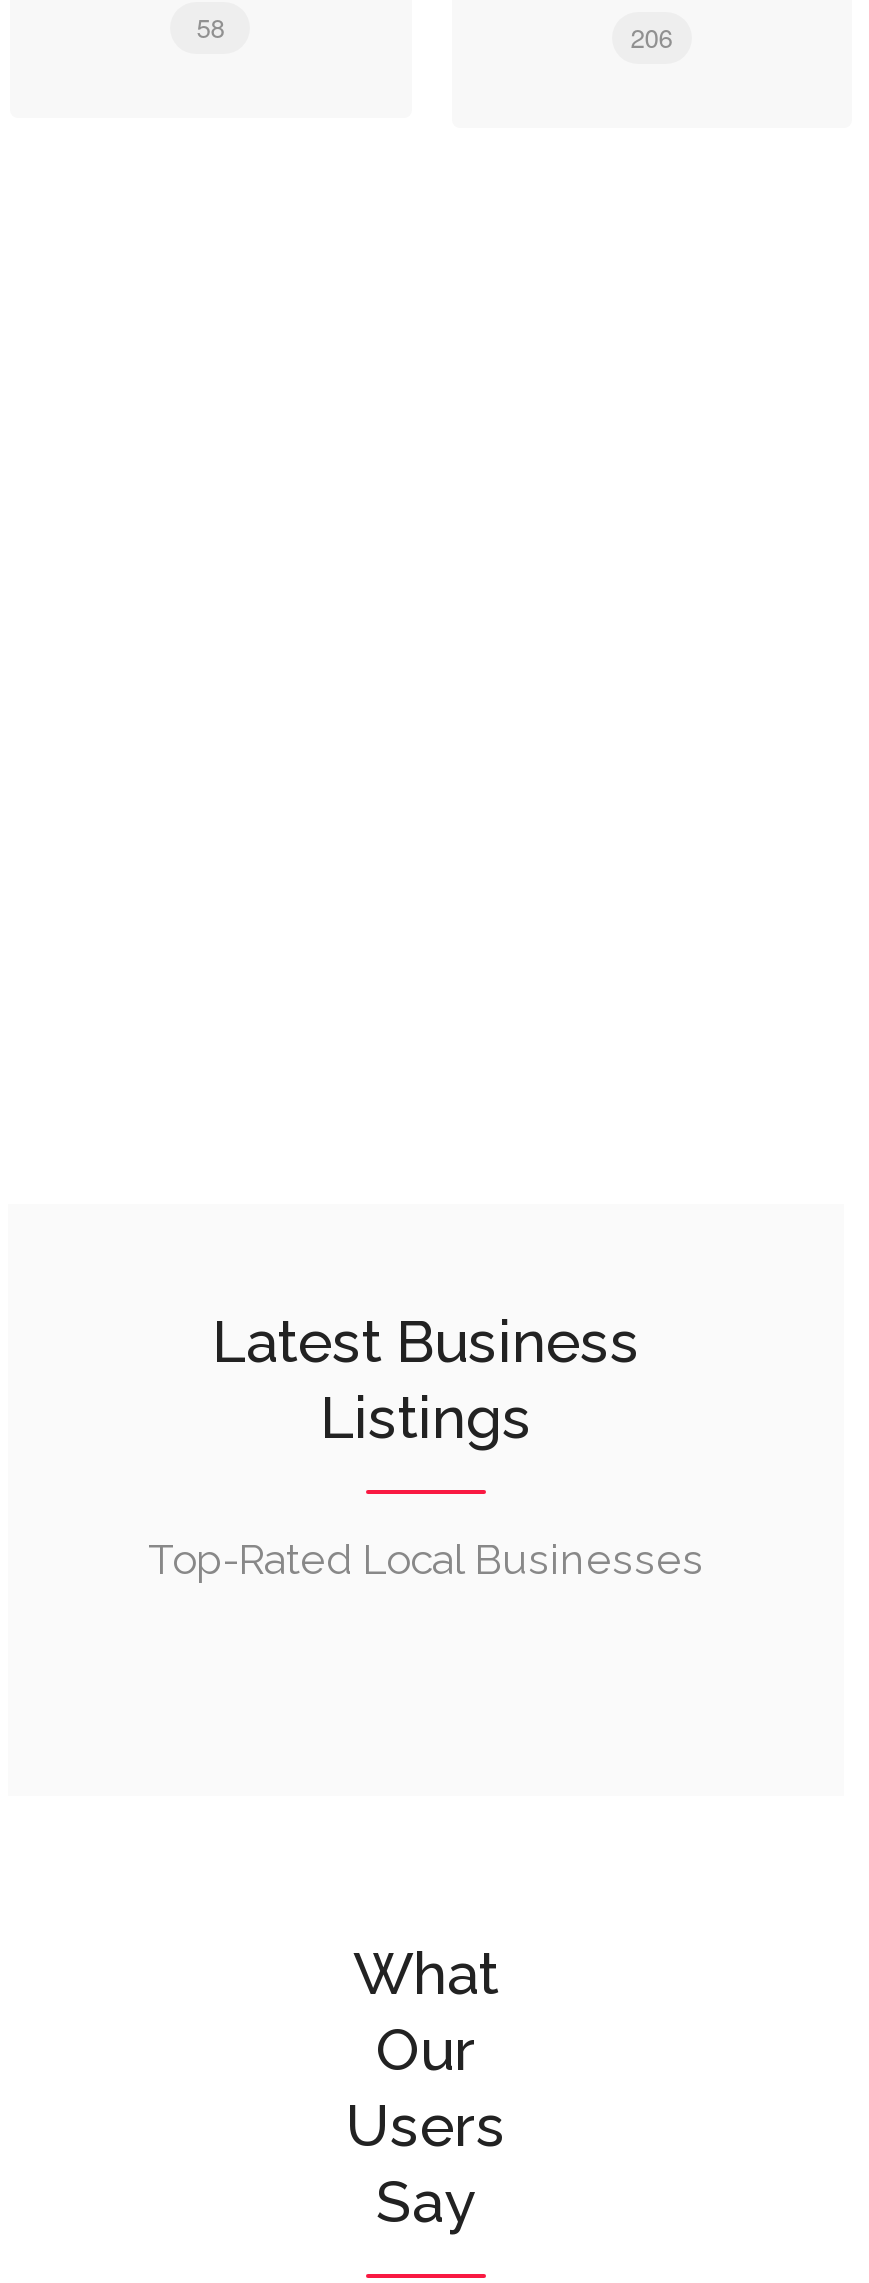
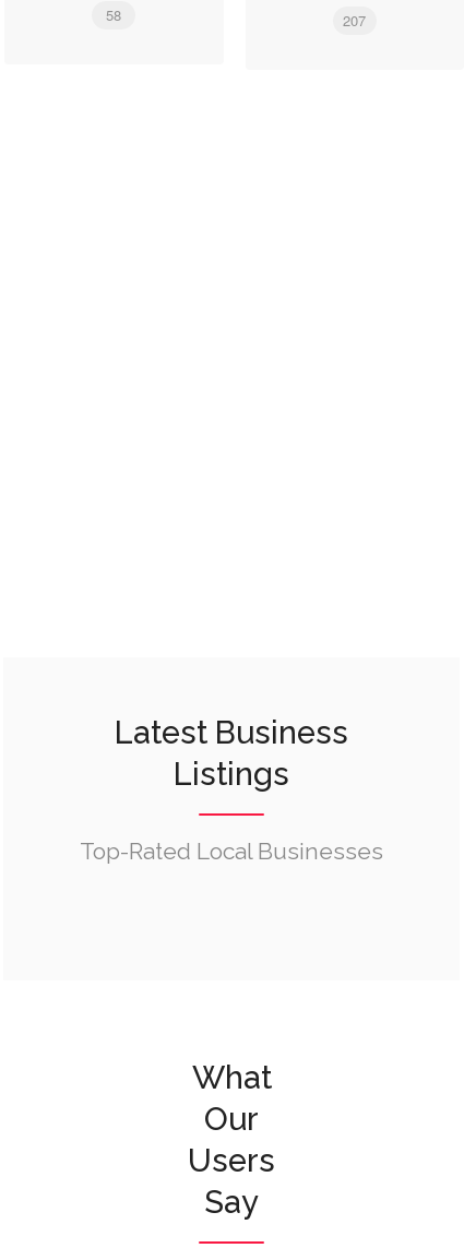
[630,18,672,56] 206 -> [343,10,366,31] 207

